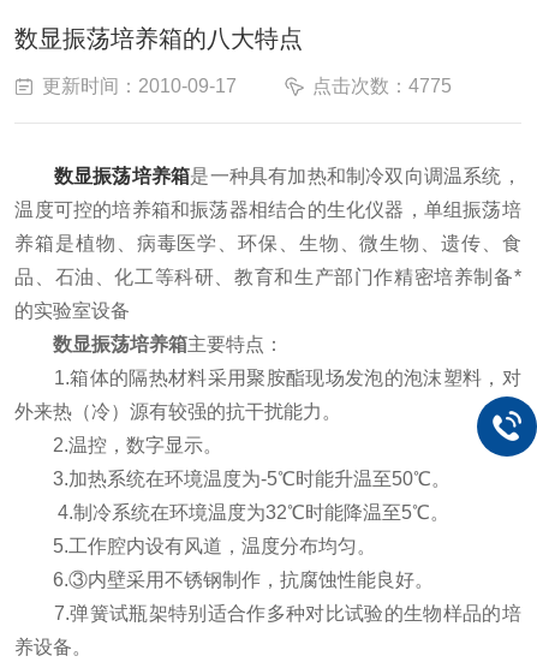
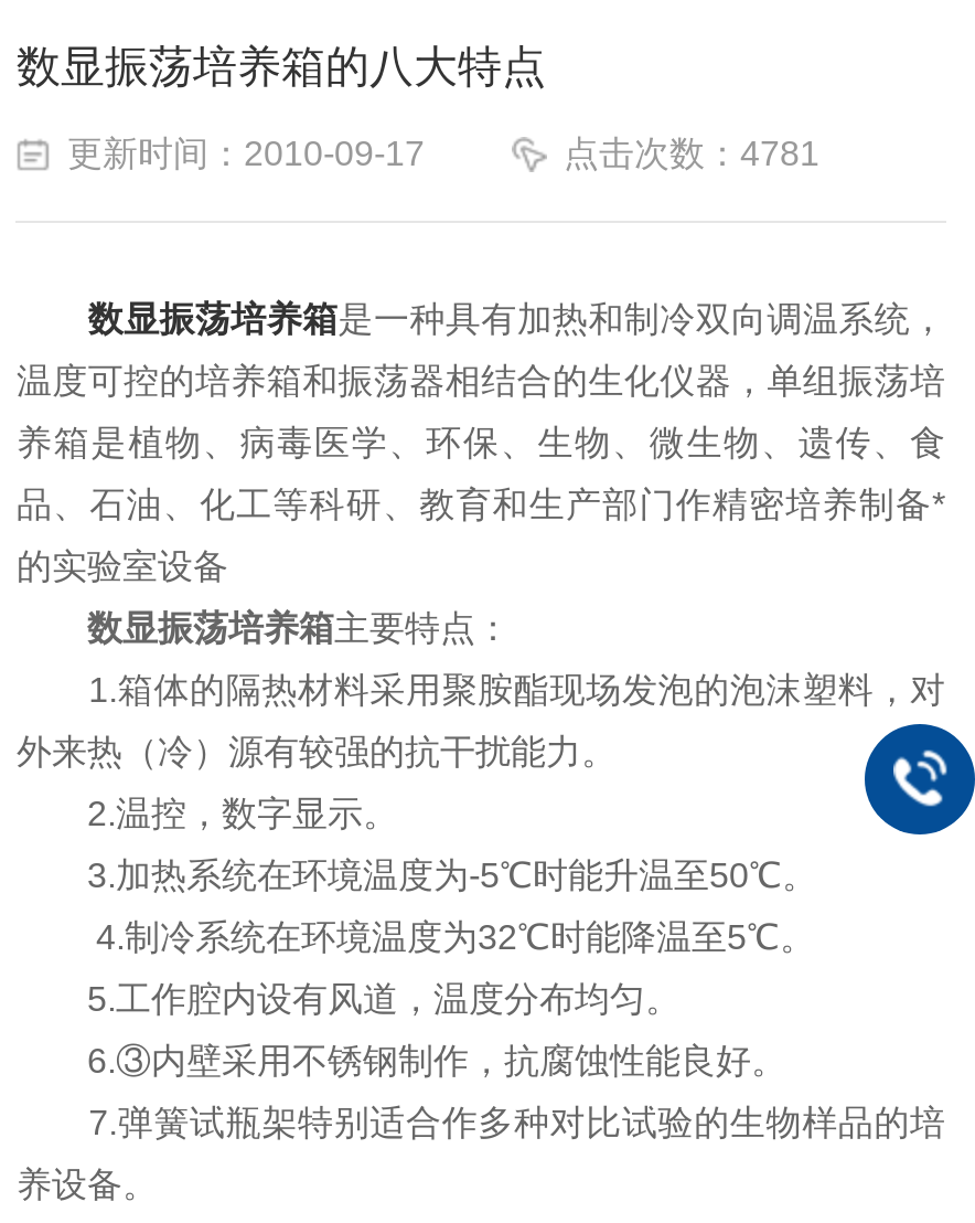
[313,76,452,96] 点击次数：4775 -> [563,135,819,172] 点击次数：4781

